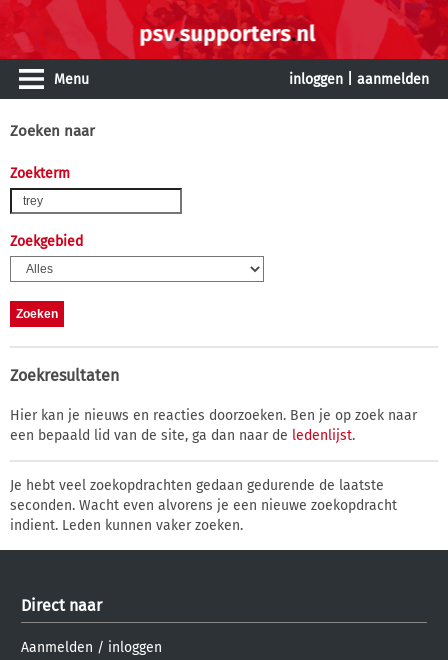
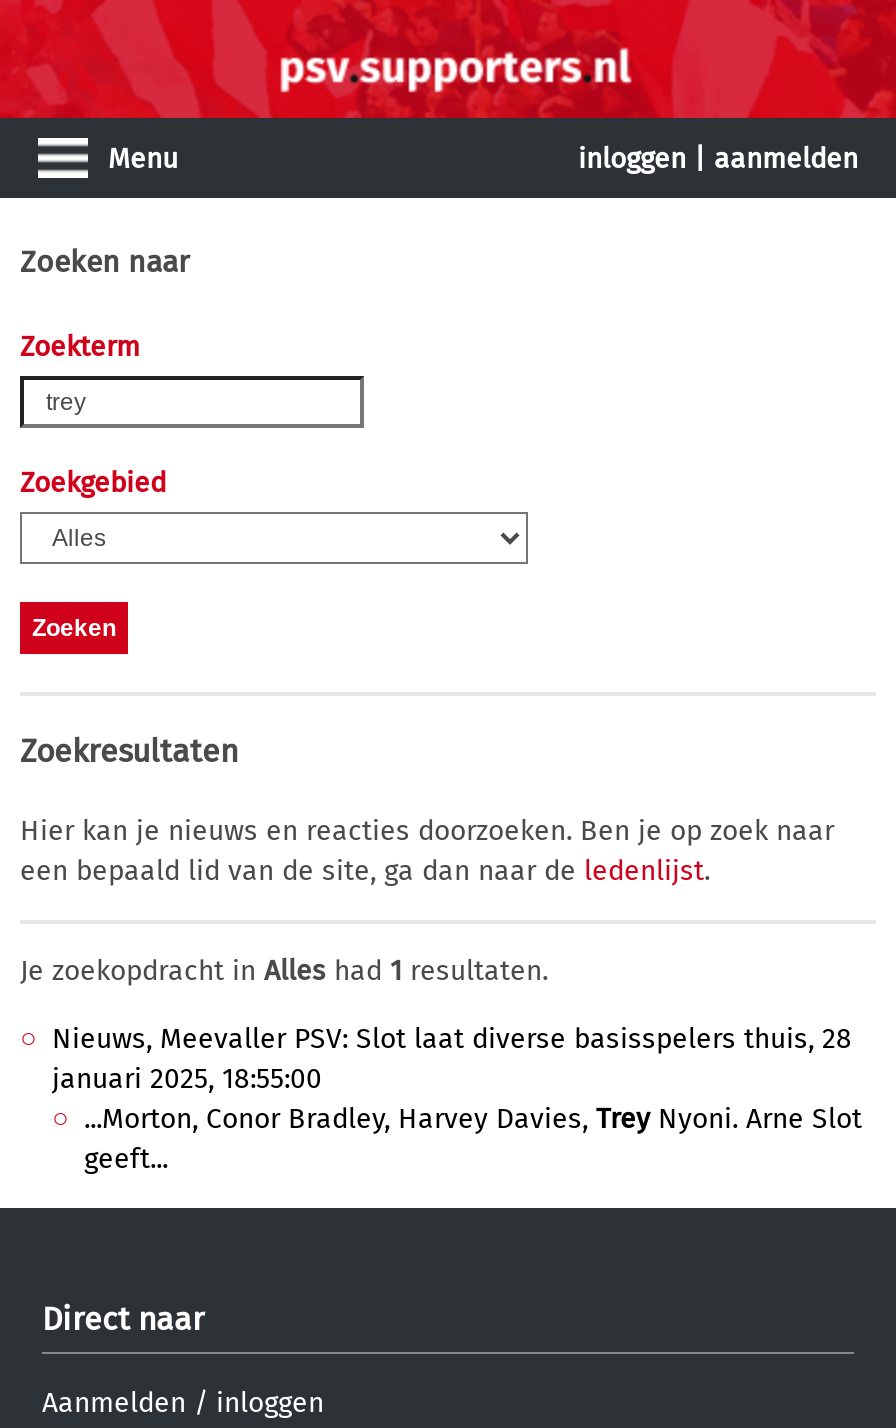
[10,477,397,534] Je hebt veel zoekopdrachten gedaan gedurende de laatste | seconden. Wacht even alvorens je een nieuwe zoekopdracht | indient. Leden kunnen vaker zoeken. -> [20,954,862,1176] Je zoekopdracht in Alles had 1 resultaten. | Nieuws, Meevaller PSV: Slot laat diverse basisspelers thuis, 28 | januari 2025, 18:55:00 | ...Morton, Conor Bradley, Harvey Davies, Trey Nyoni. Arne Slot | geeft...

